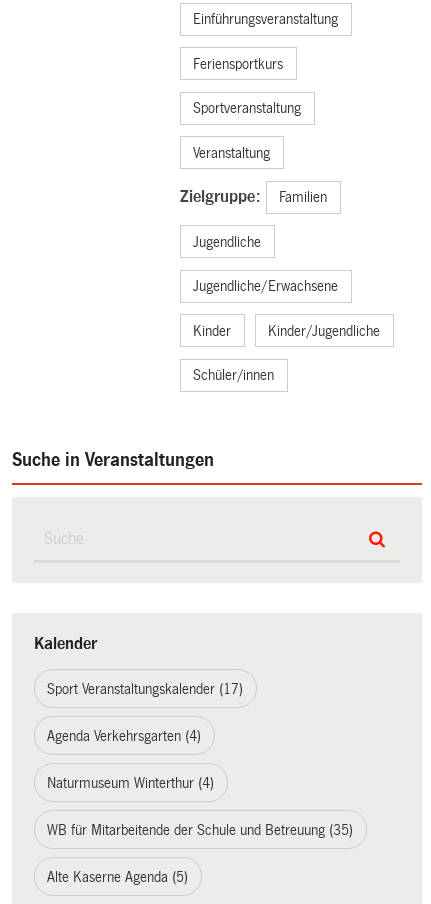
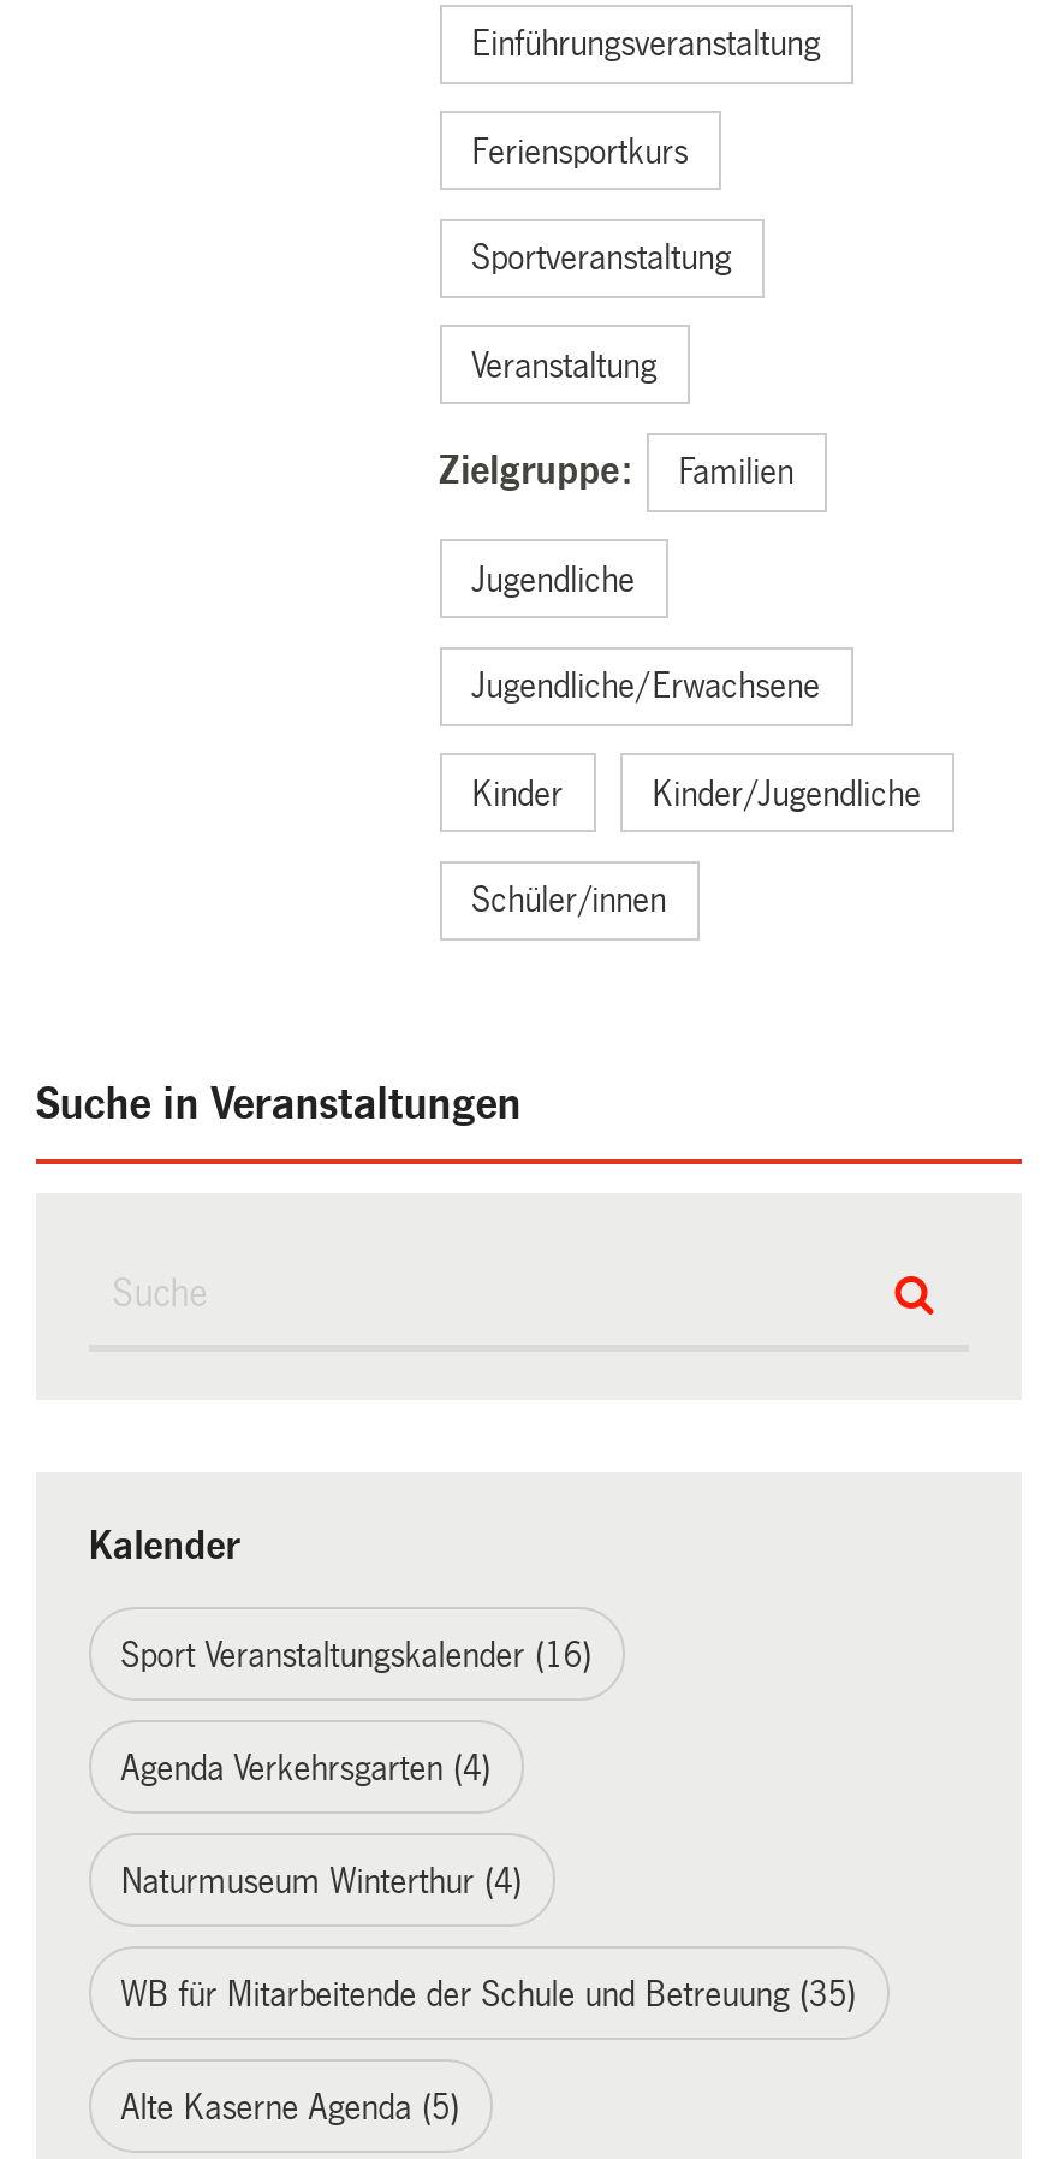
[47,680,243,696] Sport Veranstaltungskalender (17) -> [121,1635,592,1673] Sport Veranstaltungskalender (16)

